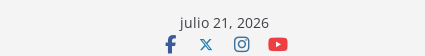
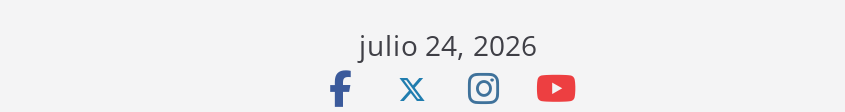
[179,13,268,32] julio 21, 2026 -> [359,26,537,64] julio 24, 2026

